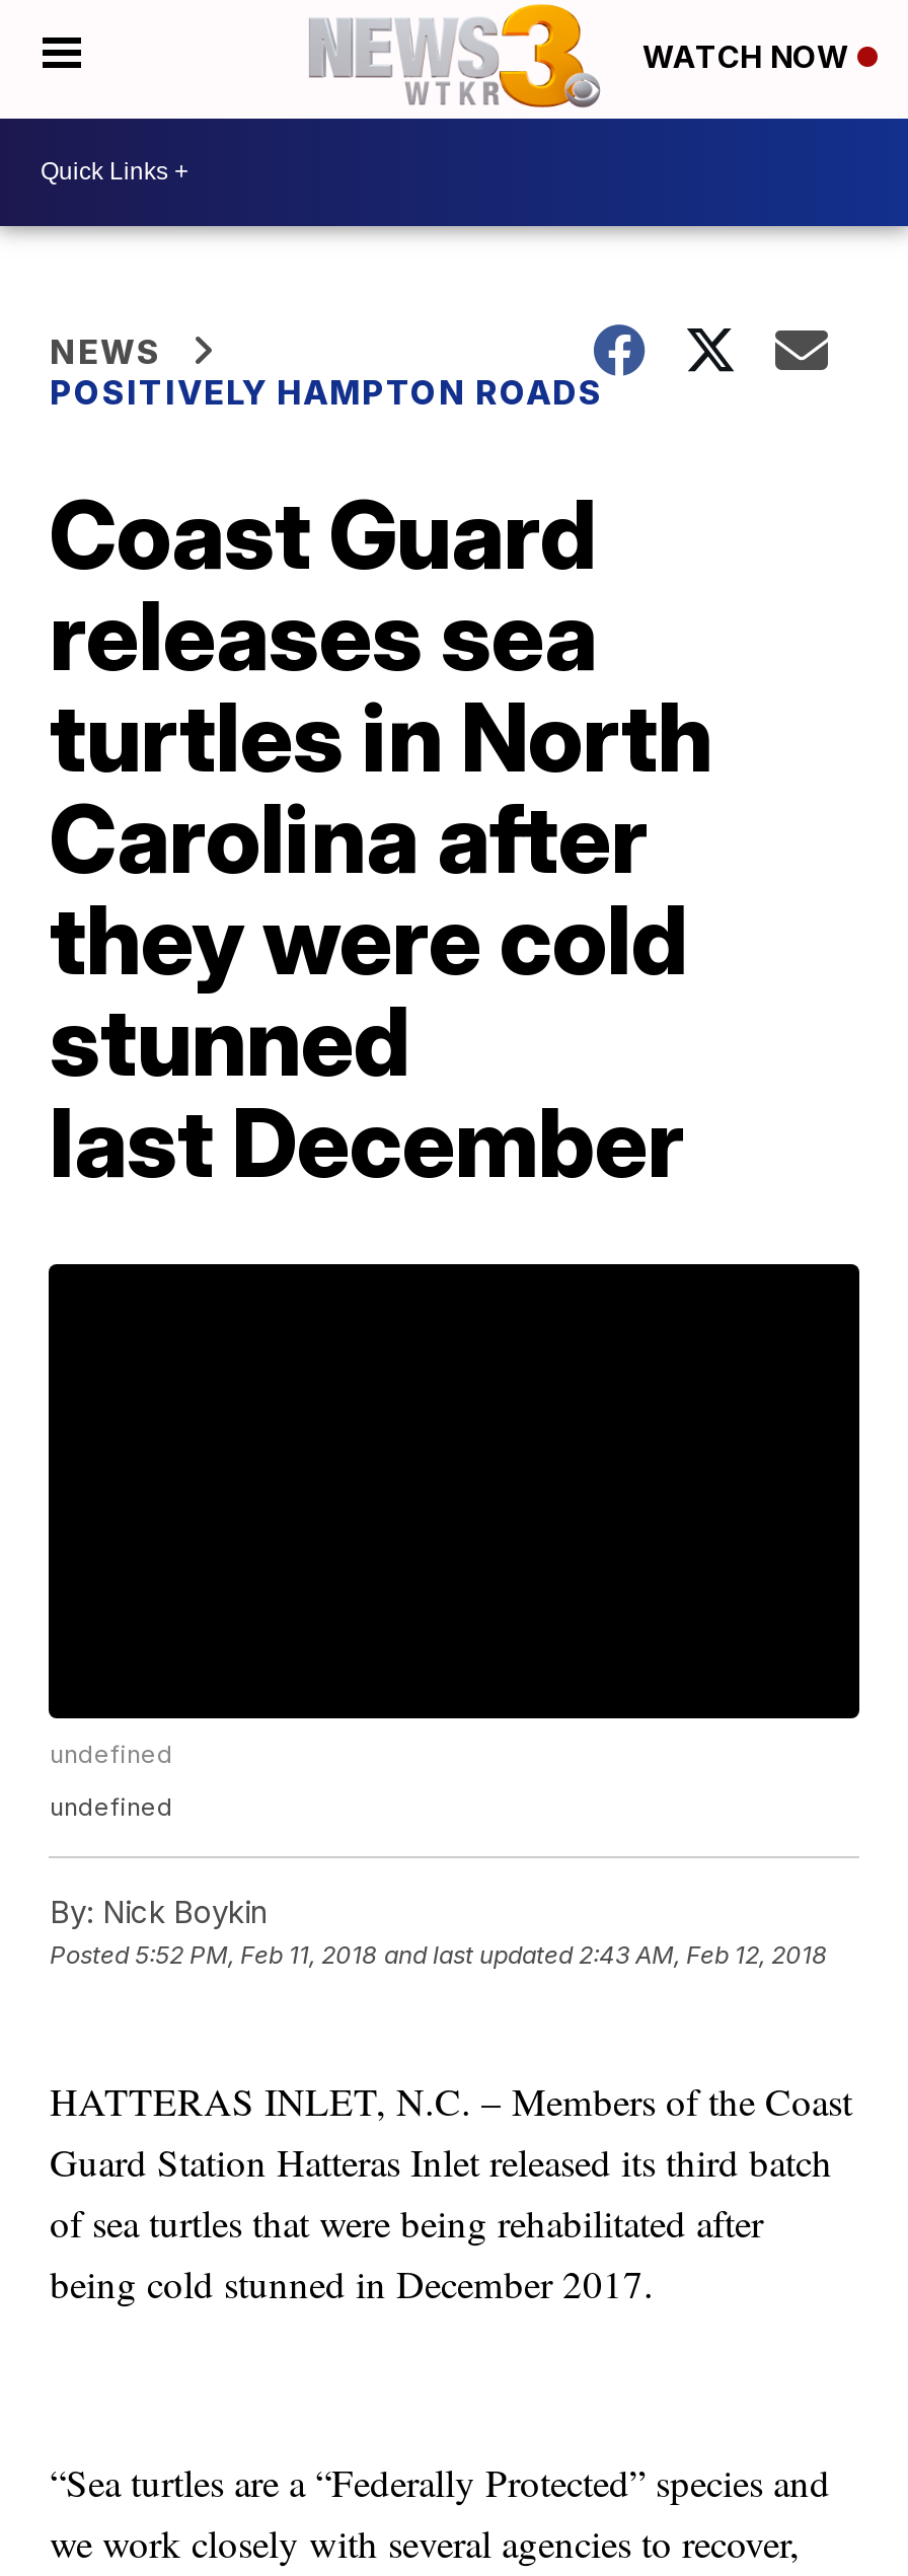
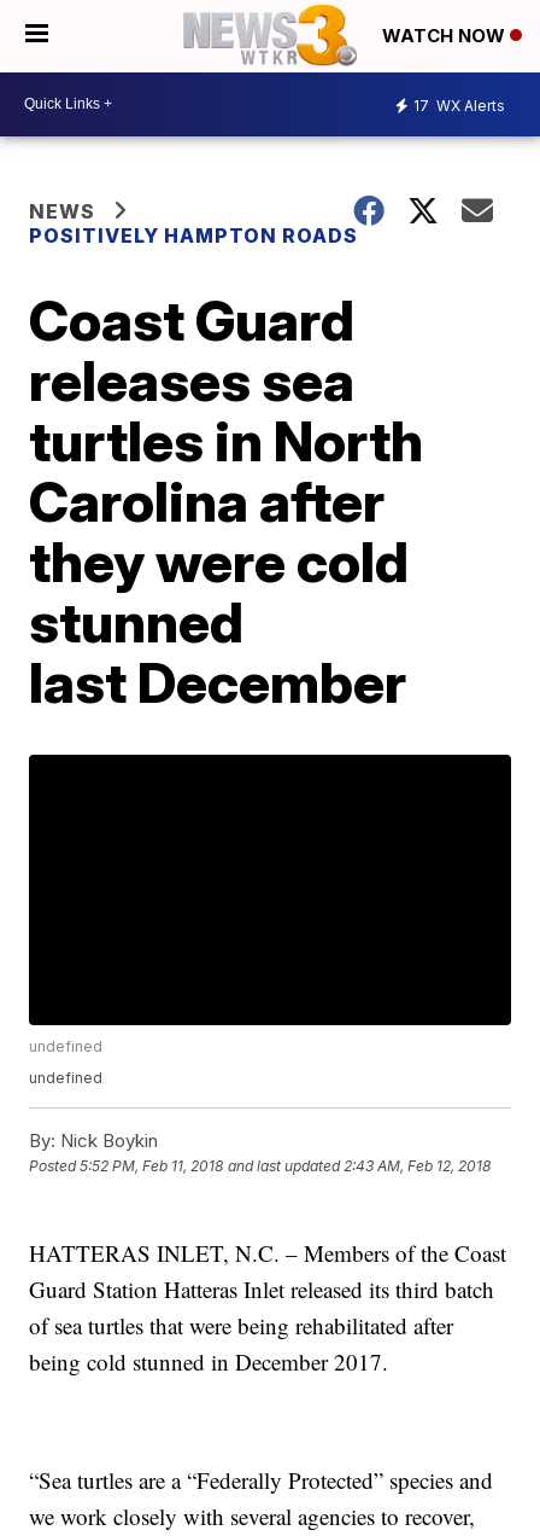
none -> [413,97,505,115] 17 WX Alerts

